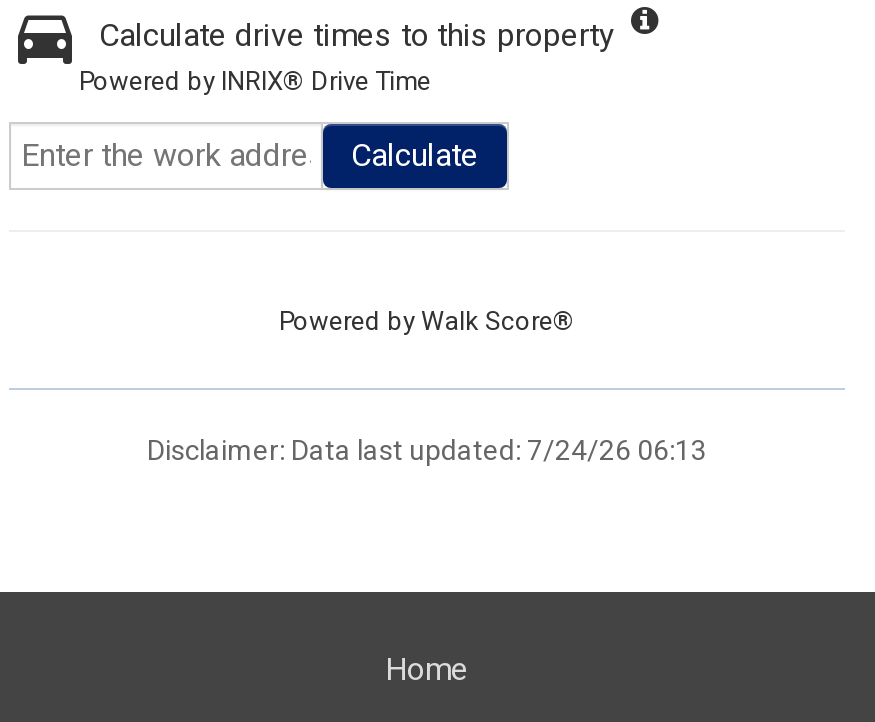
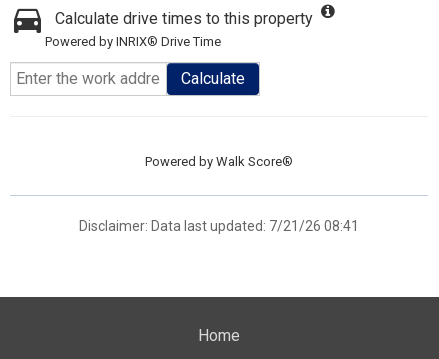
[147,434,707,466] Disclaimer: Data last updated: 7/24/26 06:13 -> [79,218,359,234] Disclaimer: Data last updated: 7/21/26 08:41

